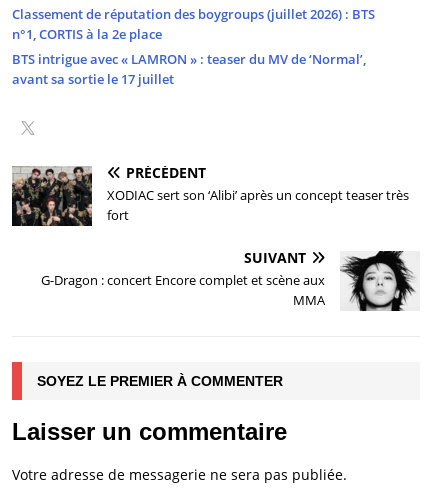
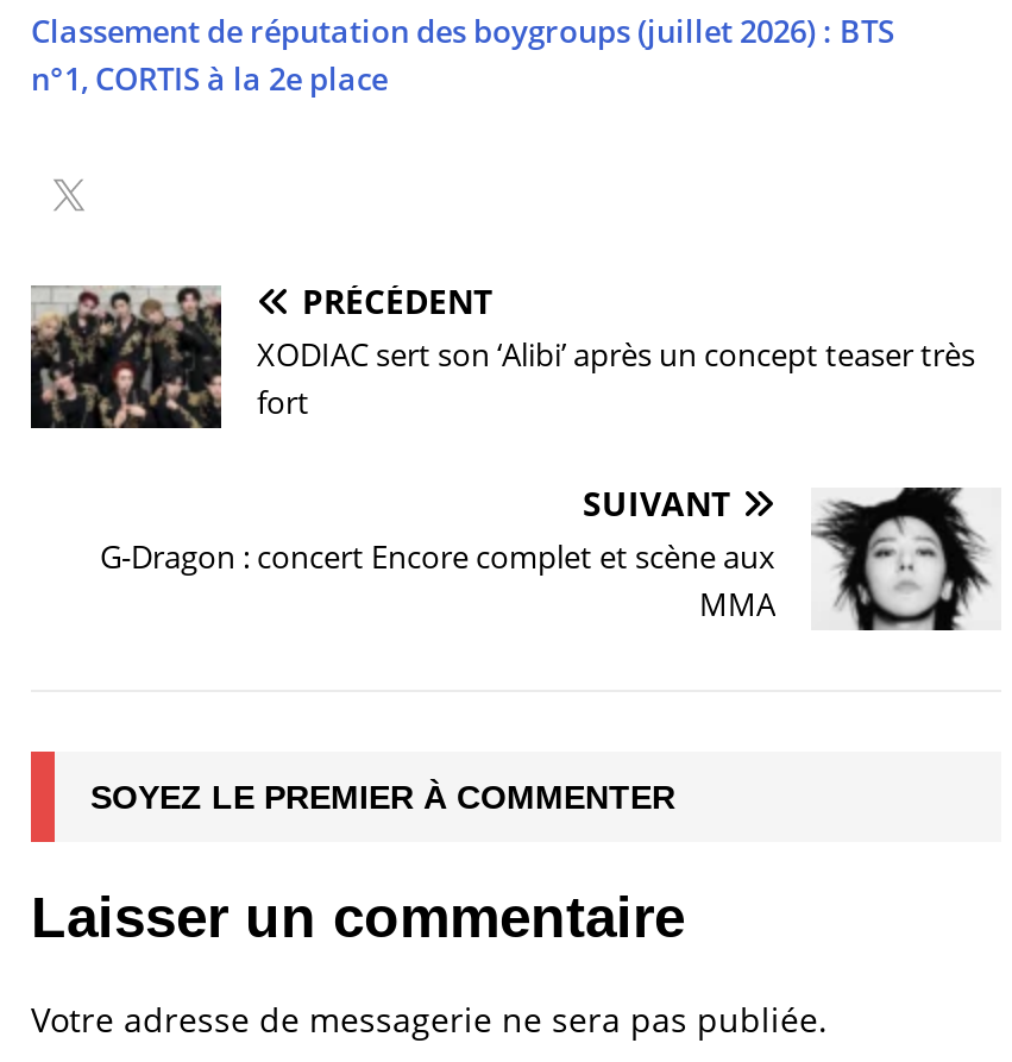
[12,50,366,88] BTS intrigue avec « LAMRON » : teaser du MV de ‘Normal’, | avant sa sortie le 17 juillet -> none

